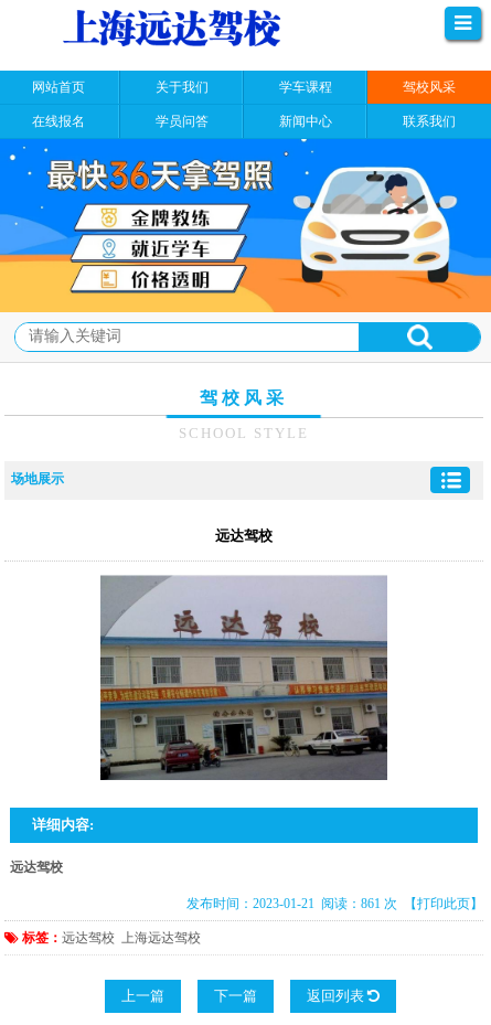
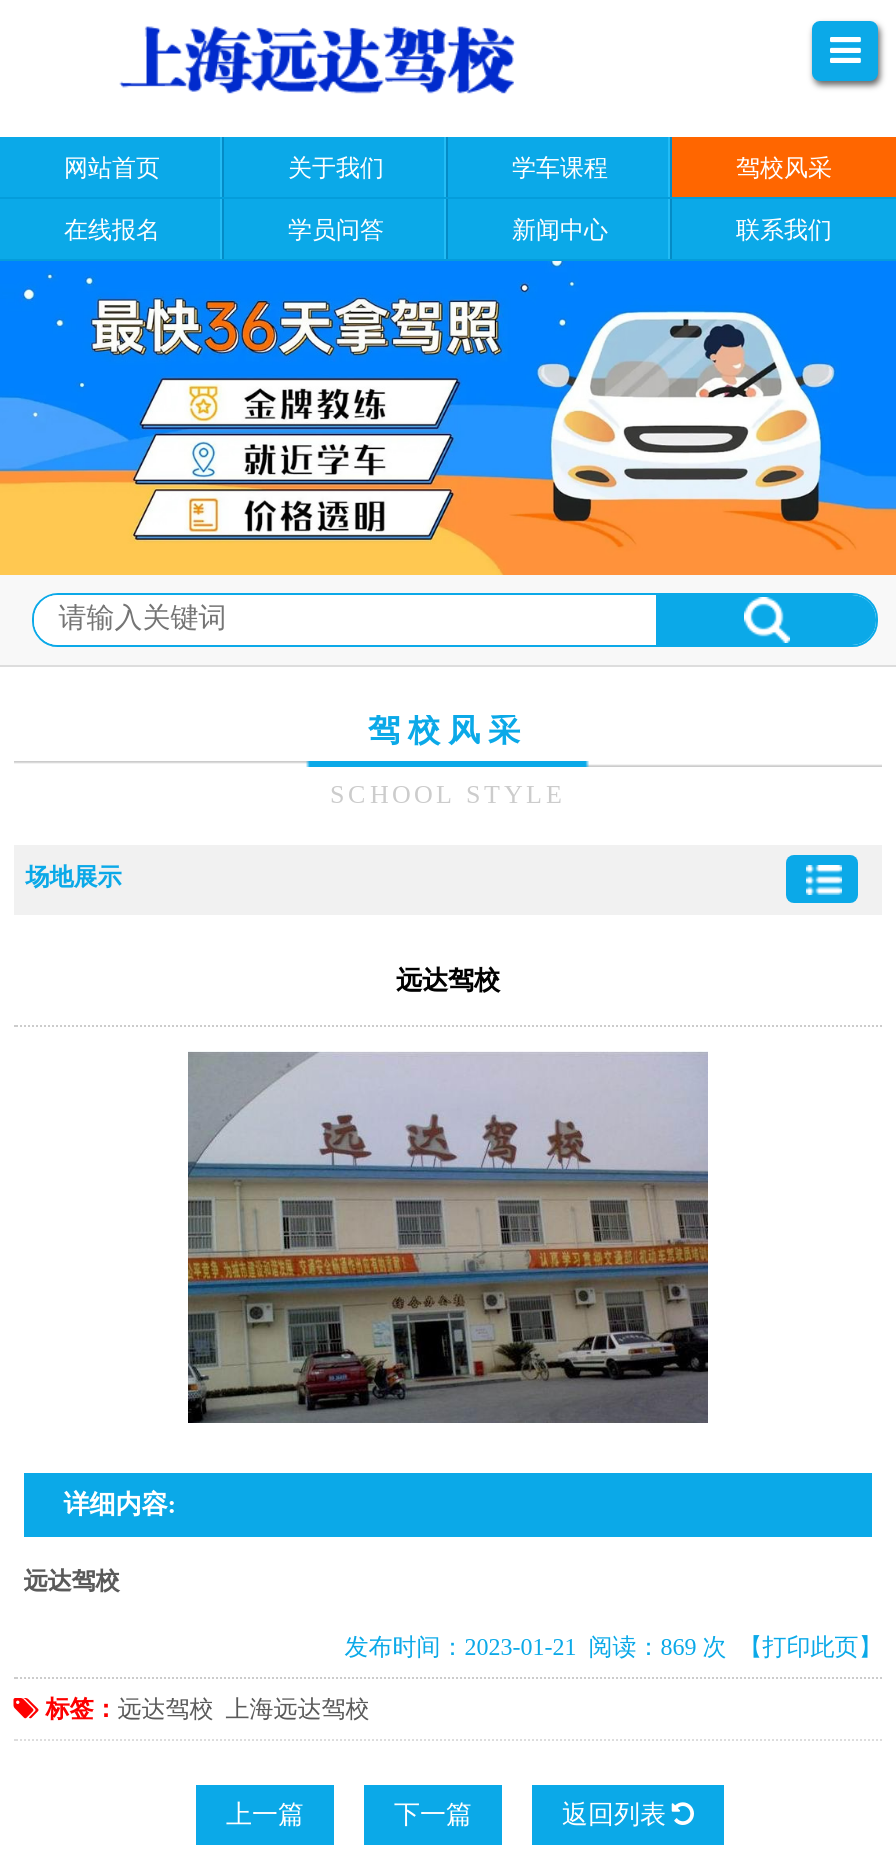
[187,896,484,911] 发布时间：2023-01-21 阅读：861 次【打印此页】 -> [345,1633,883,1661] 发布时间：2023-01-21 阅读：869 次【打印此页】

